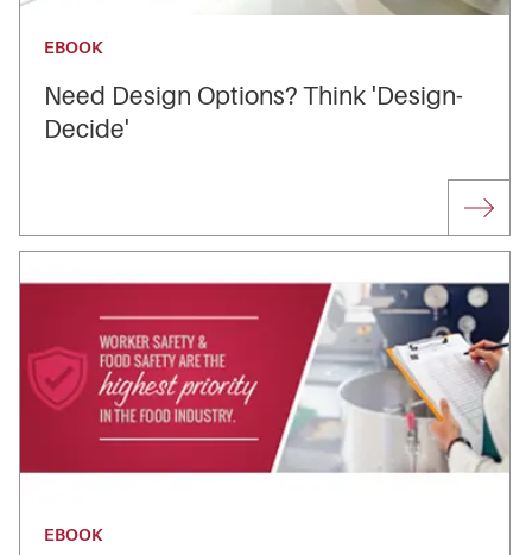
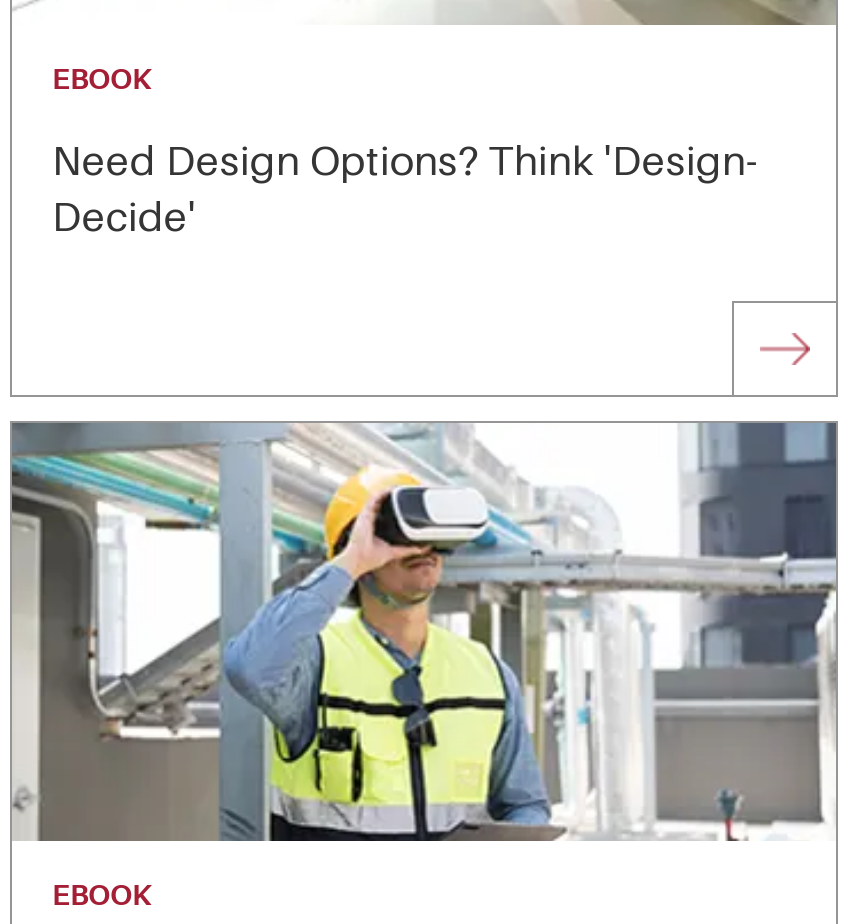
[19,253,509,499] [image] -> [10,420,838,842] [image]

